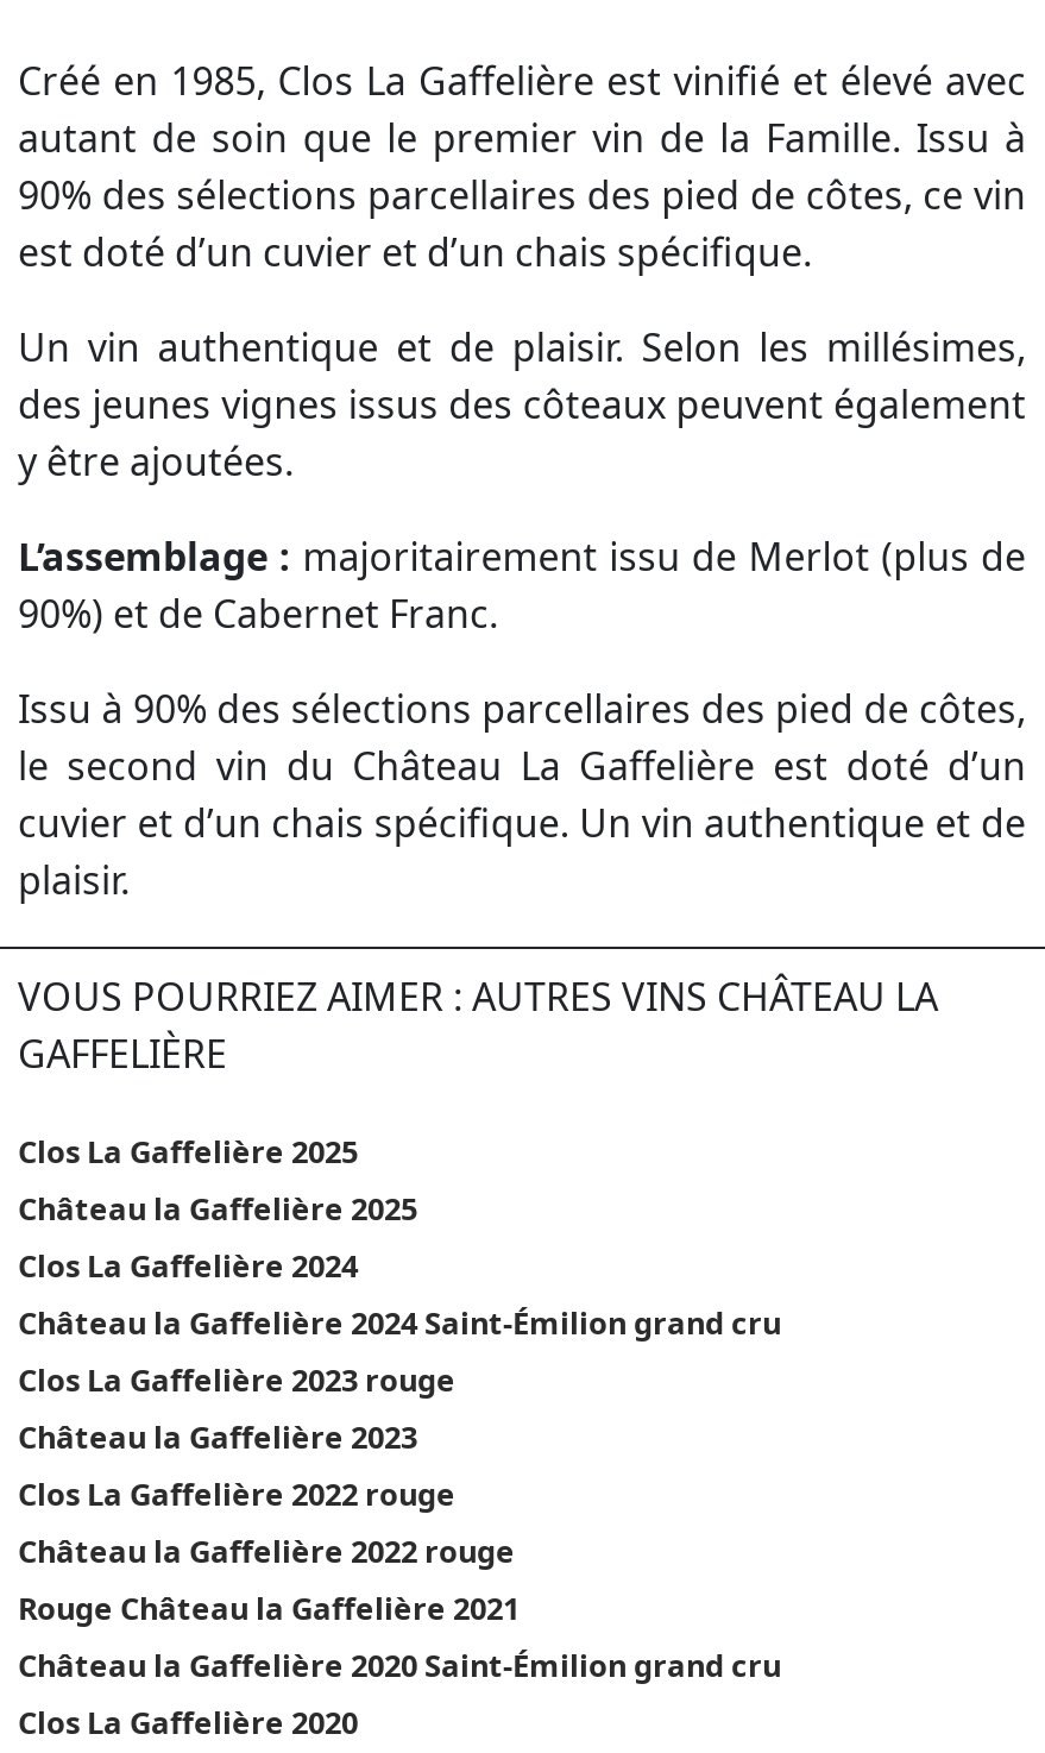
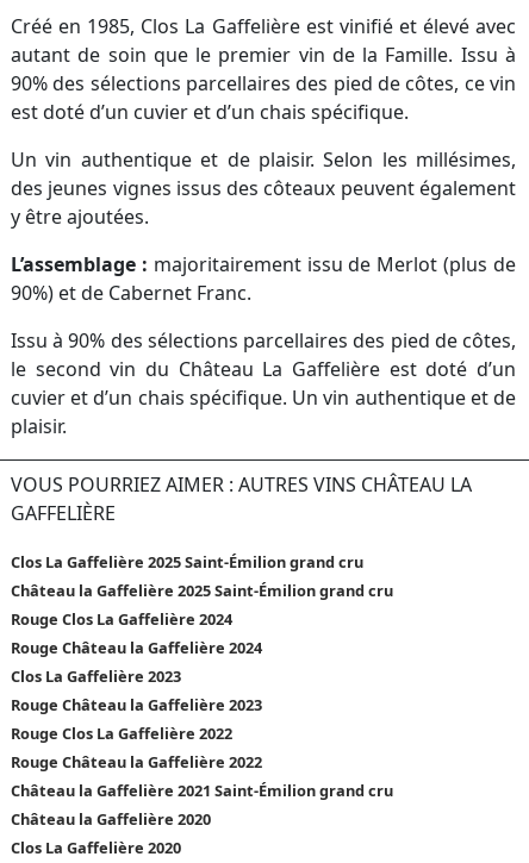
[18,1129,781,1686] Clos La Gaffelière 2025 | Château la Gaffelière 2025 | Clos La Gaffelière 2024 | Château la Gaffelière 2024 Saint-Émilion grand cru | Clos La Gaffelière 2023 rouge | Château la Gaffelière 2023 | Clos La Gaffelière 2022 rouge | Château la Gaffelière 2022 rouge | Rouge Château la Gaffelière 2021 | Château la Gaffelière 2020 Saint-Émilion grand cru -> [11,551,393,829] Clos La Gaffelière 2025 Saint-Émilion grand cru | Château la Gaffelière 2025 Saint-Émilion grand cru | Rouge Clos La Gaffelière 2024 | Rouge Château la Gaffelière 2024 | Clos La Gaffelière 2023 | Rouge Château la Gaffelière 2023 | Rouge Clos La Gaffelière 2022 | Rouge Château la Gaffelière 2022 | Château la Gaffelière 2021 Saint-Émilion grand cru | Château la Gaffelière 2020

